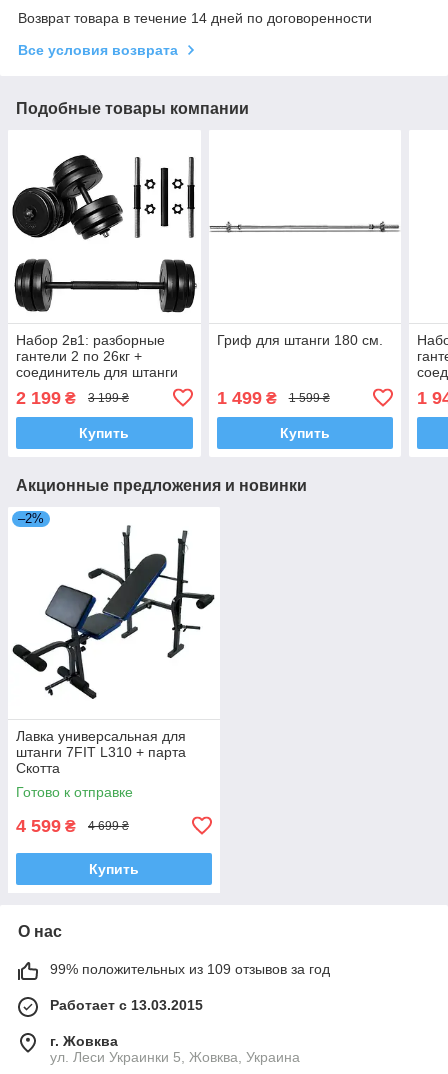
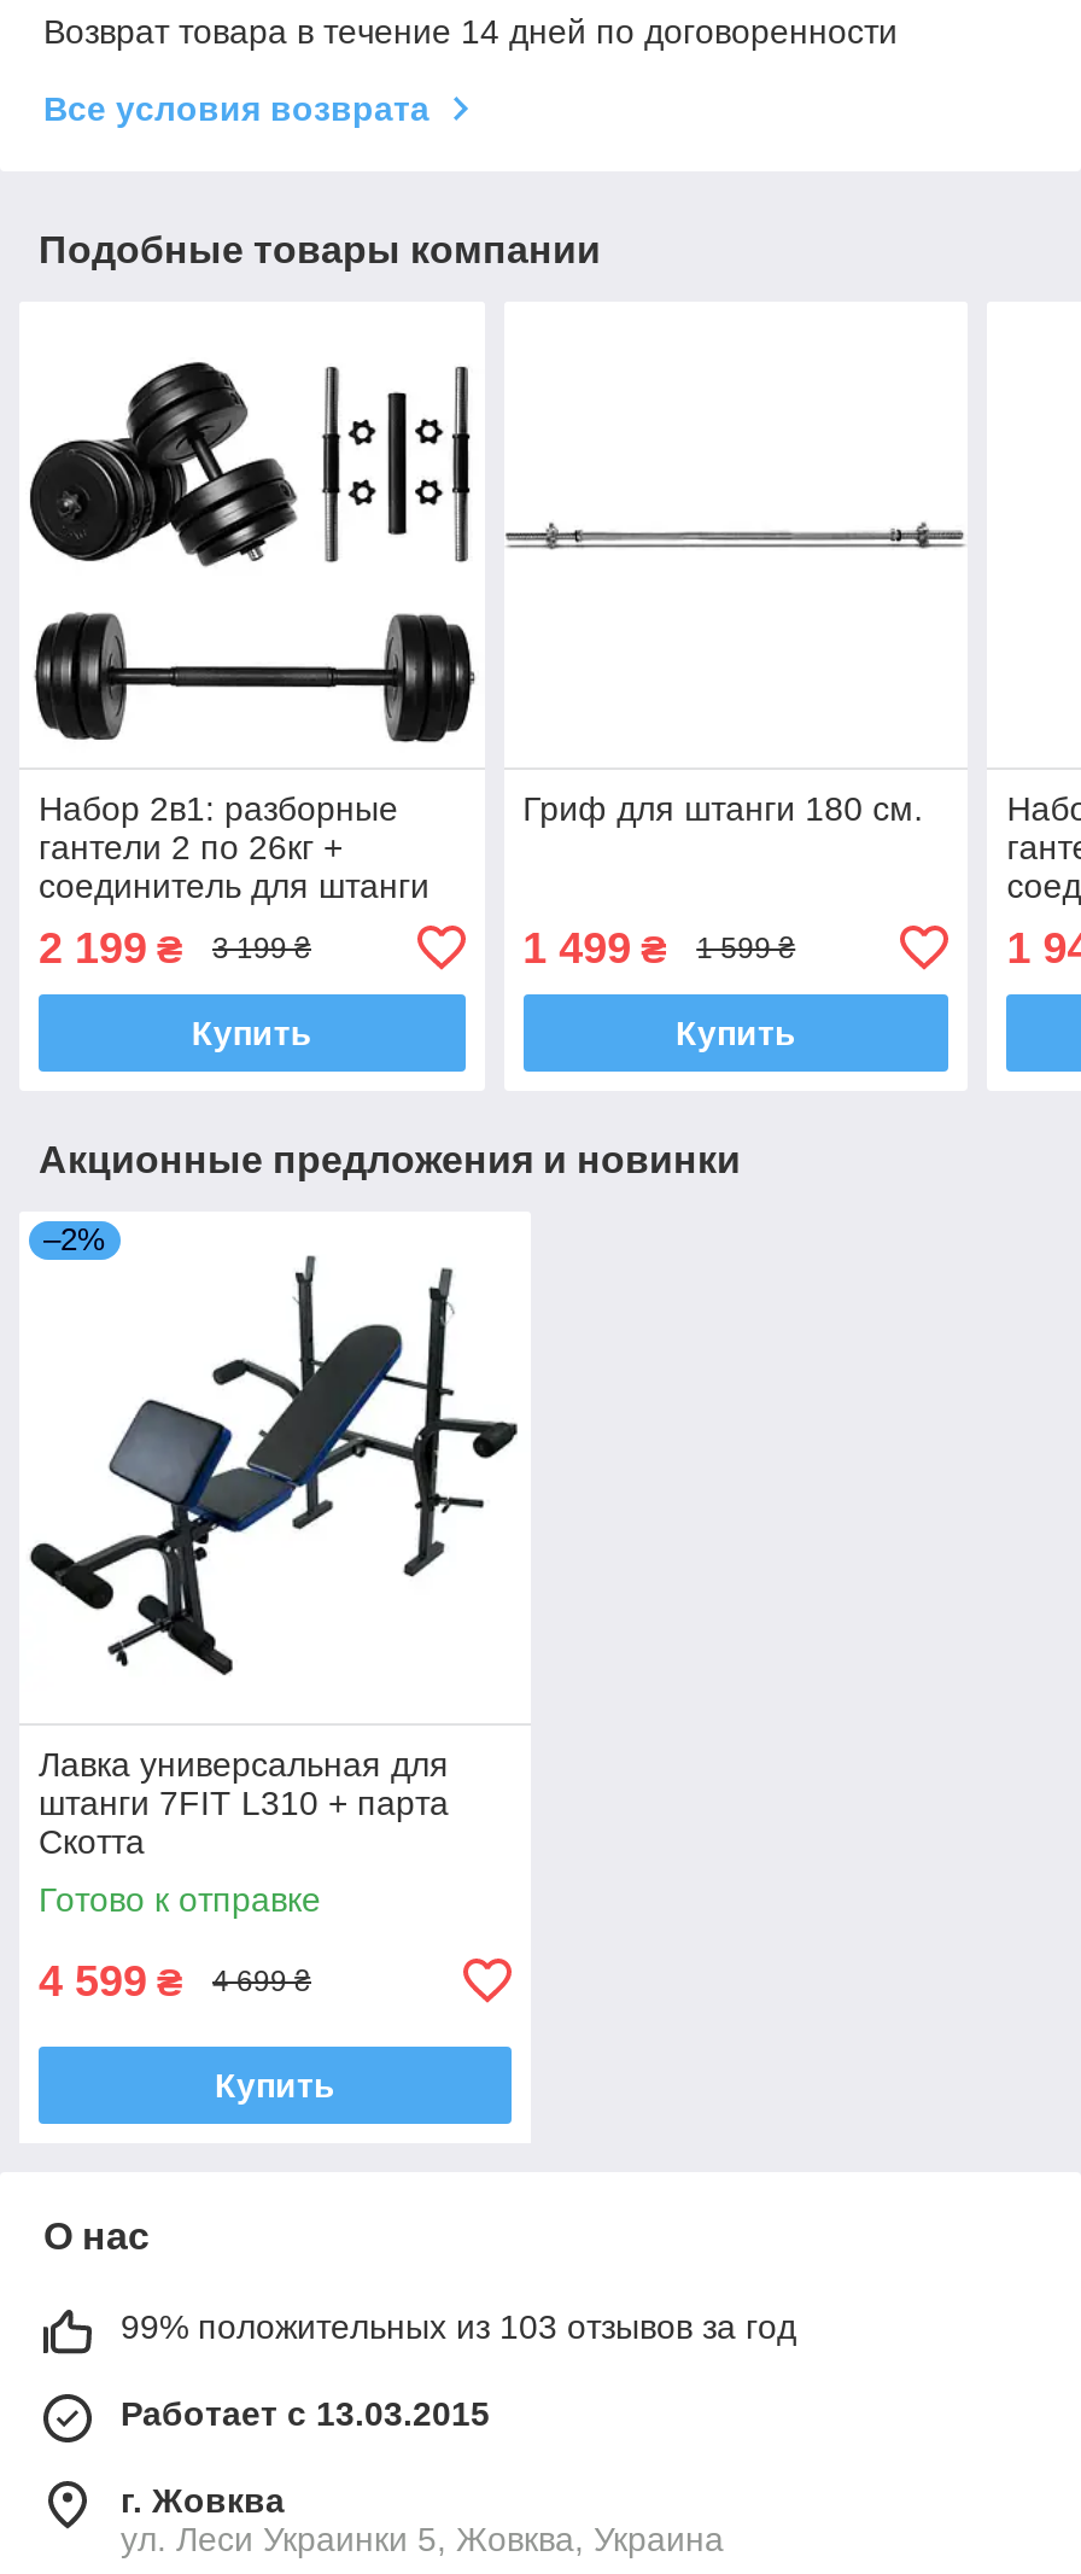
[50,961,330,977] 99% положительных из 109 отзывов за год -> [121,2306,796,2345] 99% положительных из 103 отзывов за год

